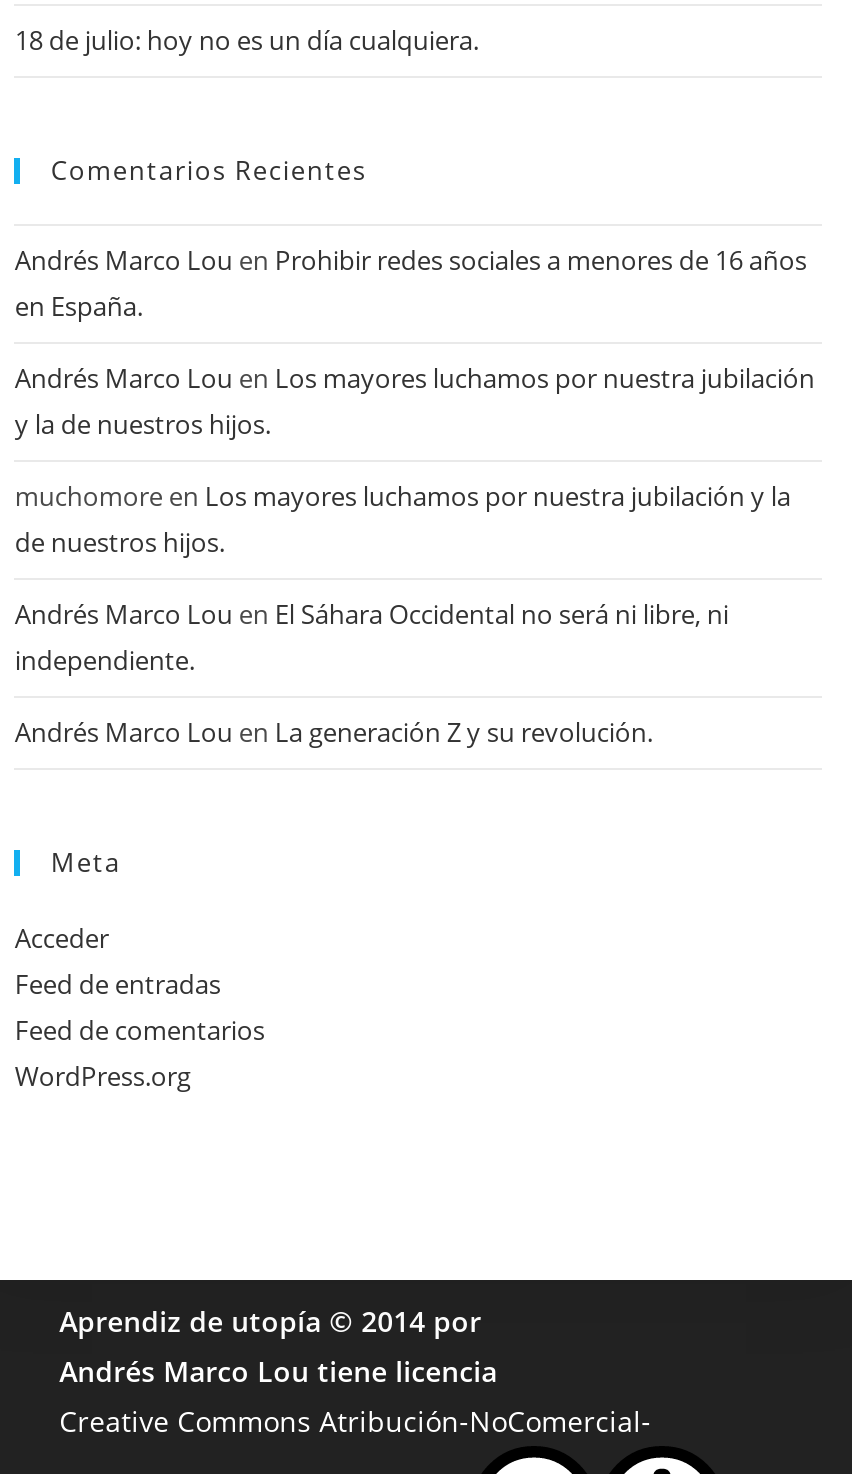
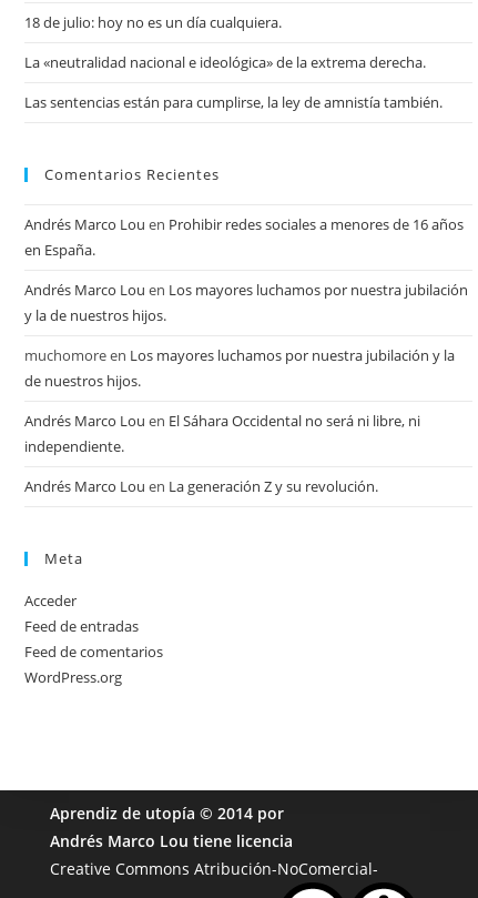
none -> [25,53,443,112] La «neutralidad nacional e ideológica» de la extrema derecha. | Las sentencias están para cumplirse, la ley de amnistía también.

